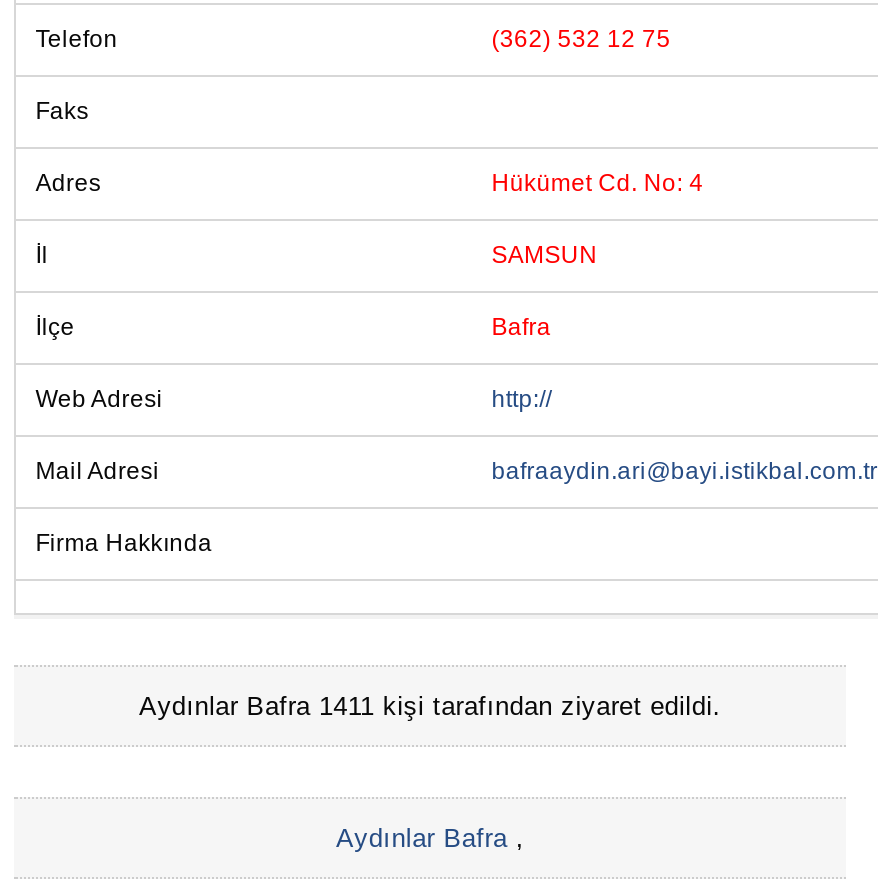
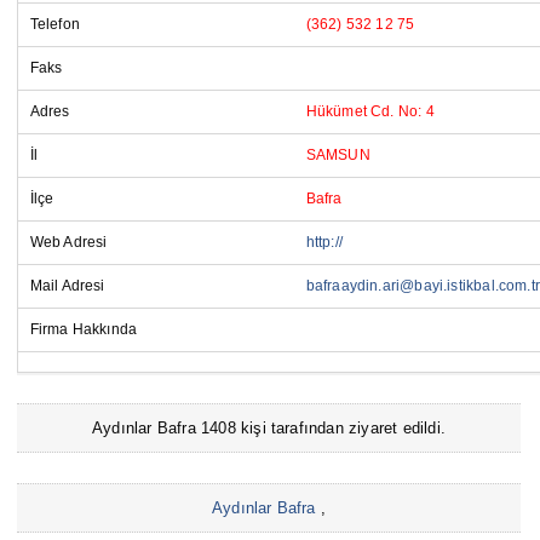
[139,691,721,721] Aydınlar Bafra 1411 kişi tarafından ziyaret edildi. -> [92,419,446,437] Aydınlar Bafra 1408 kişi tarafından ziyaret edildi.

